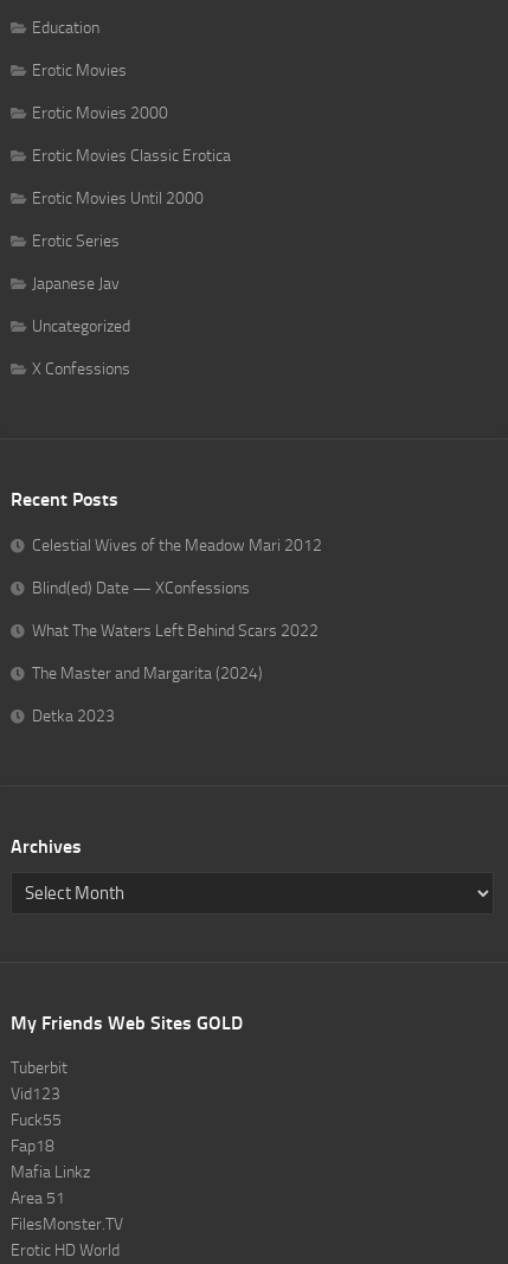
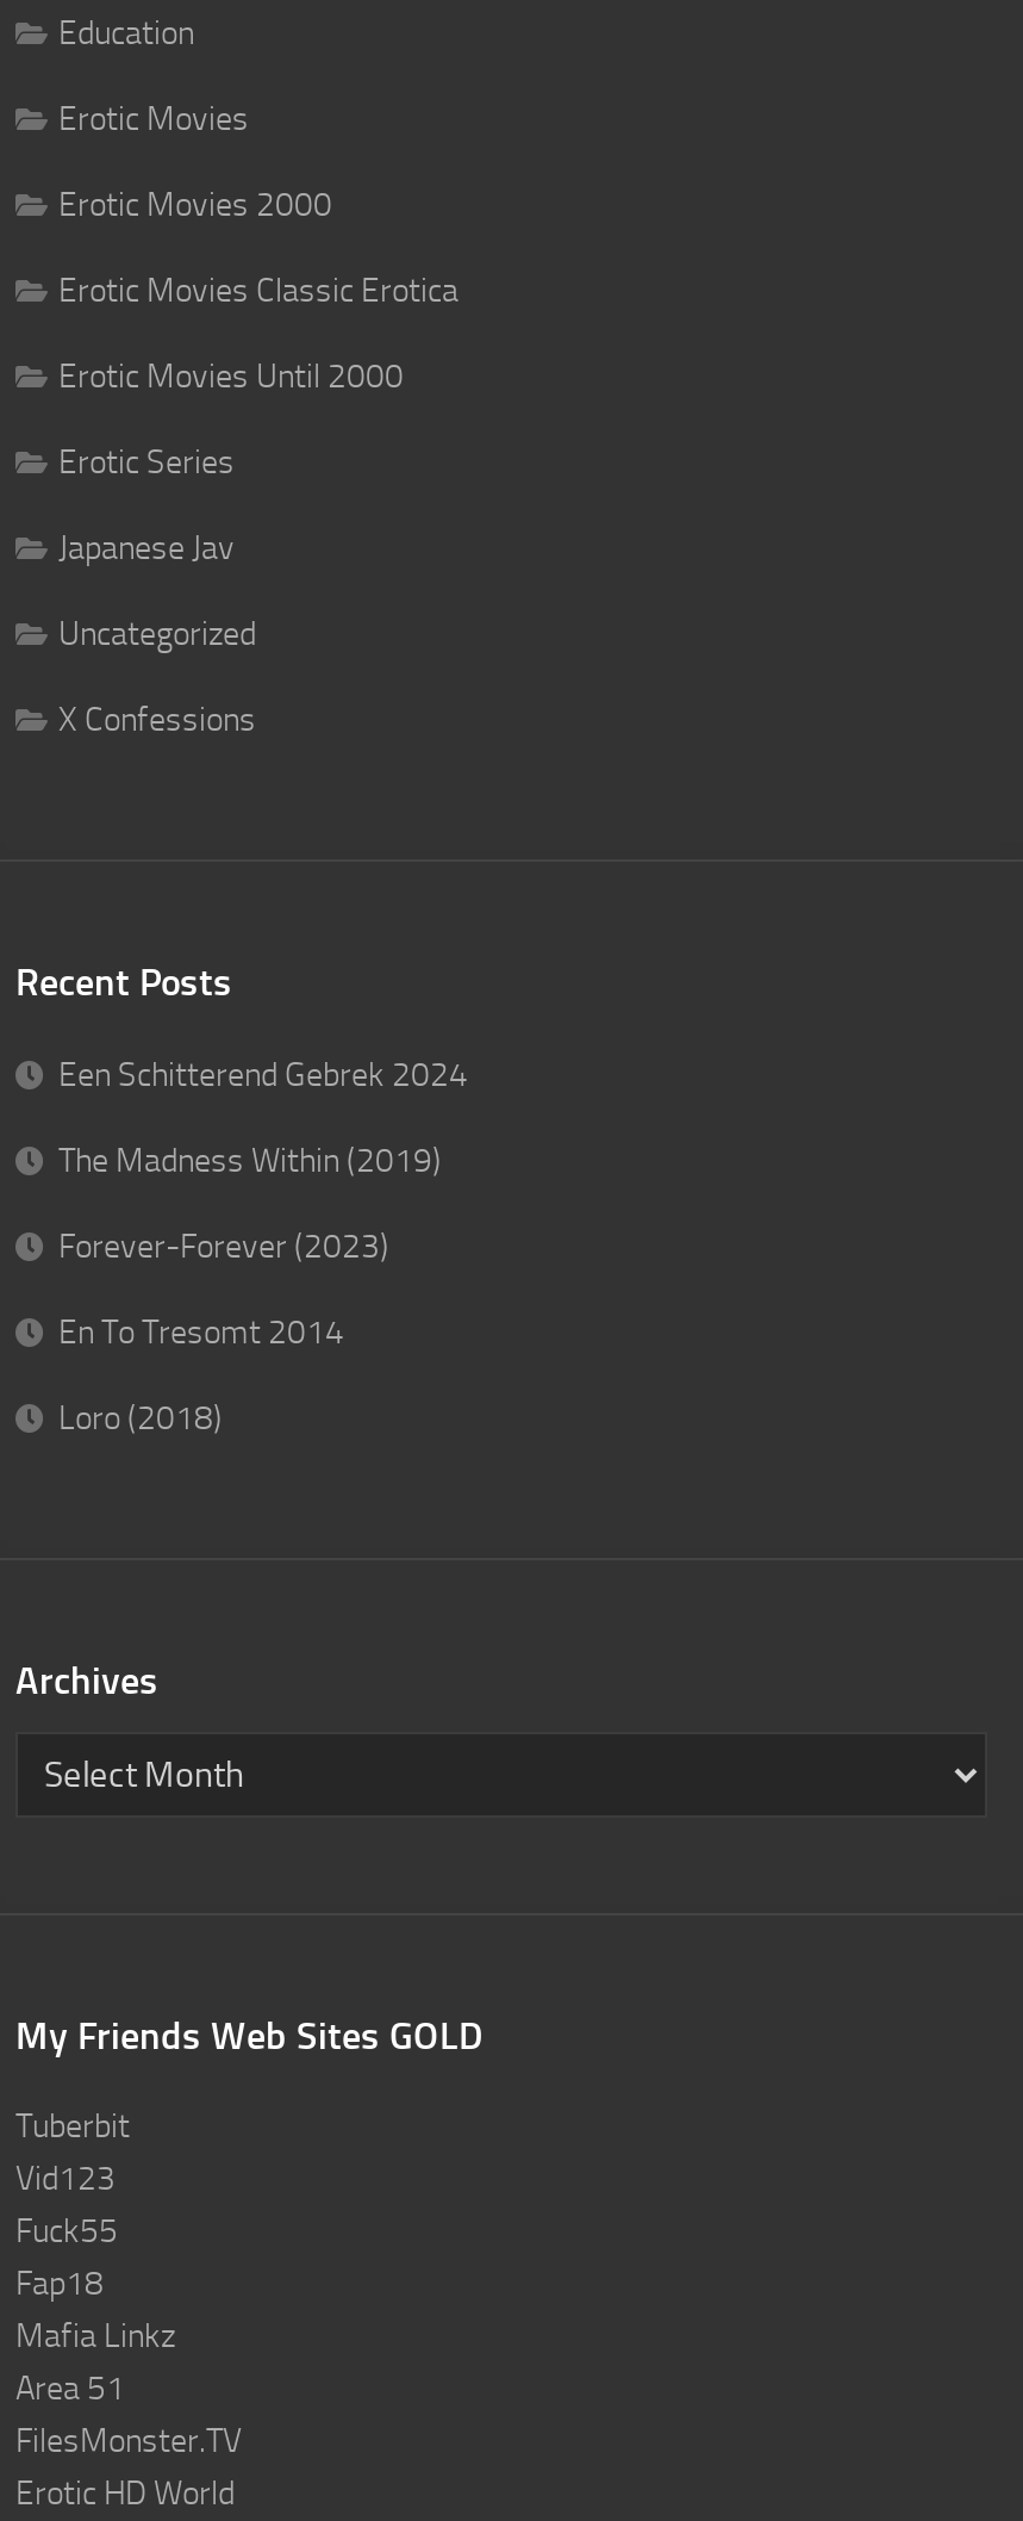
[32,535,322,555] Celestial Wives of the Meadow Mari 2012 -> [58,1055,468,1095] Een Schitterend Gebrek 2024
[32,578,250,598] Blind(ed) Date — XConfessions -> [58,1140,442,1181] The Madness Within (2019)
[32,621,319,641] What The Waters Left Behind Scars 2022 -> [58,1226,389,1267] Forever-Forever (2023)
[32,663,263,683] The Master and Margarita (2024) -> [58,1312,344,1353] En To Tresomt 2014
[32,706,115,726] Detka 2023 -> [58,1398,223,1438] Loro (2018)

